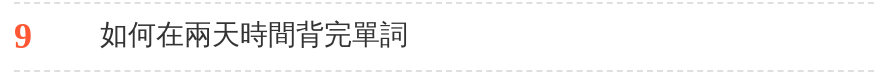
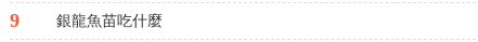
[100,20,408,50] 如何在兩天時間背完單詞 -> [56,13,163,29] 銀龍魚苗吃什麼

